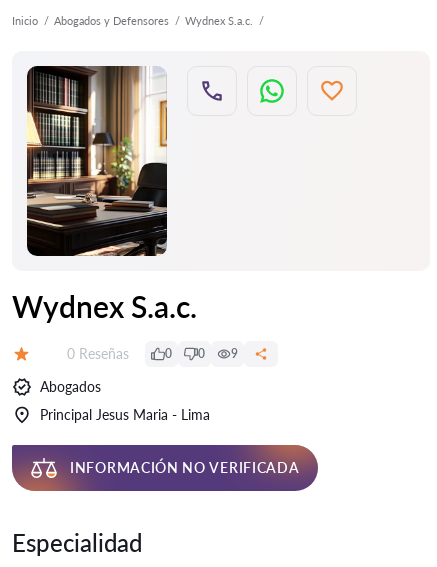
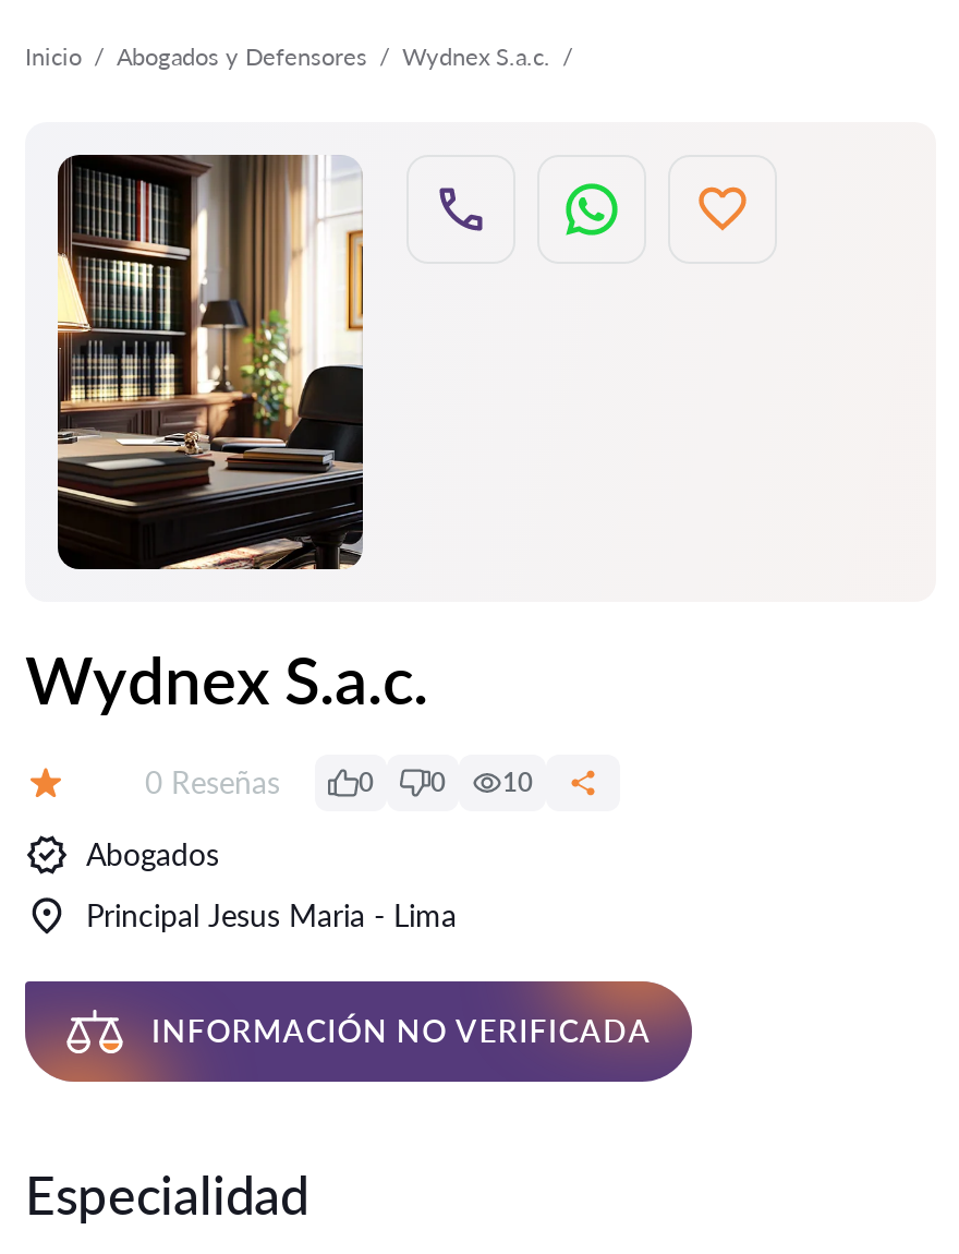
[231,346,238,361] 9 -> [502,765,533,798] 10

